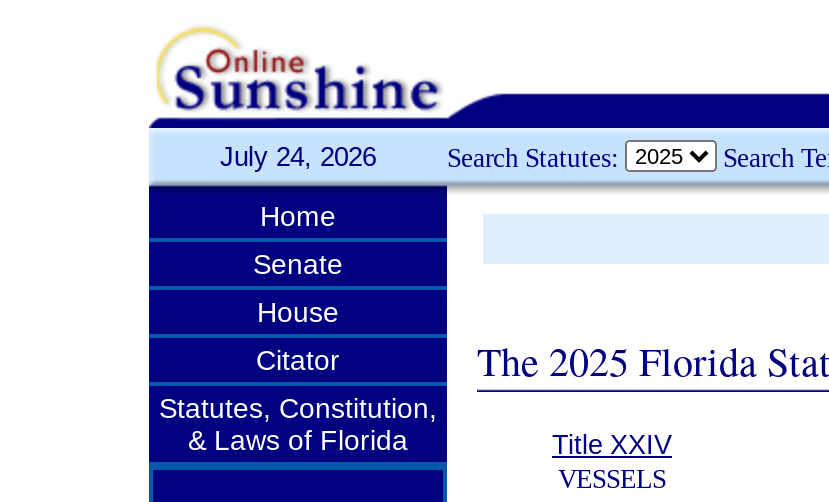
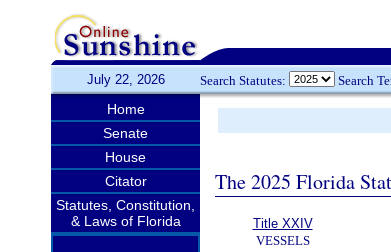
[220,142,376,172] July 24, 2026 -> [86,72,164,87] July 22, 2026

